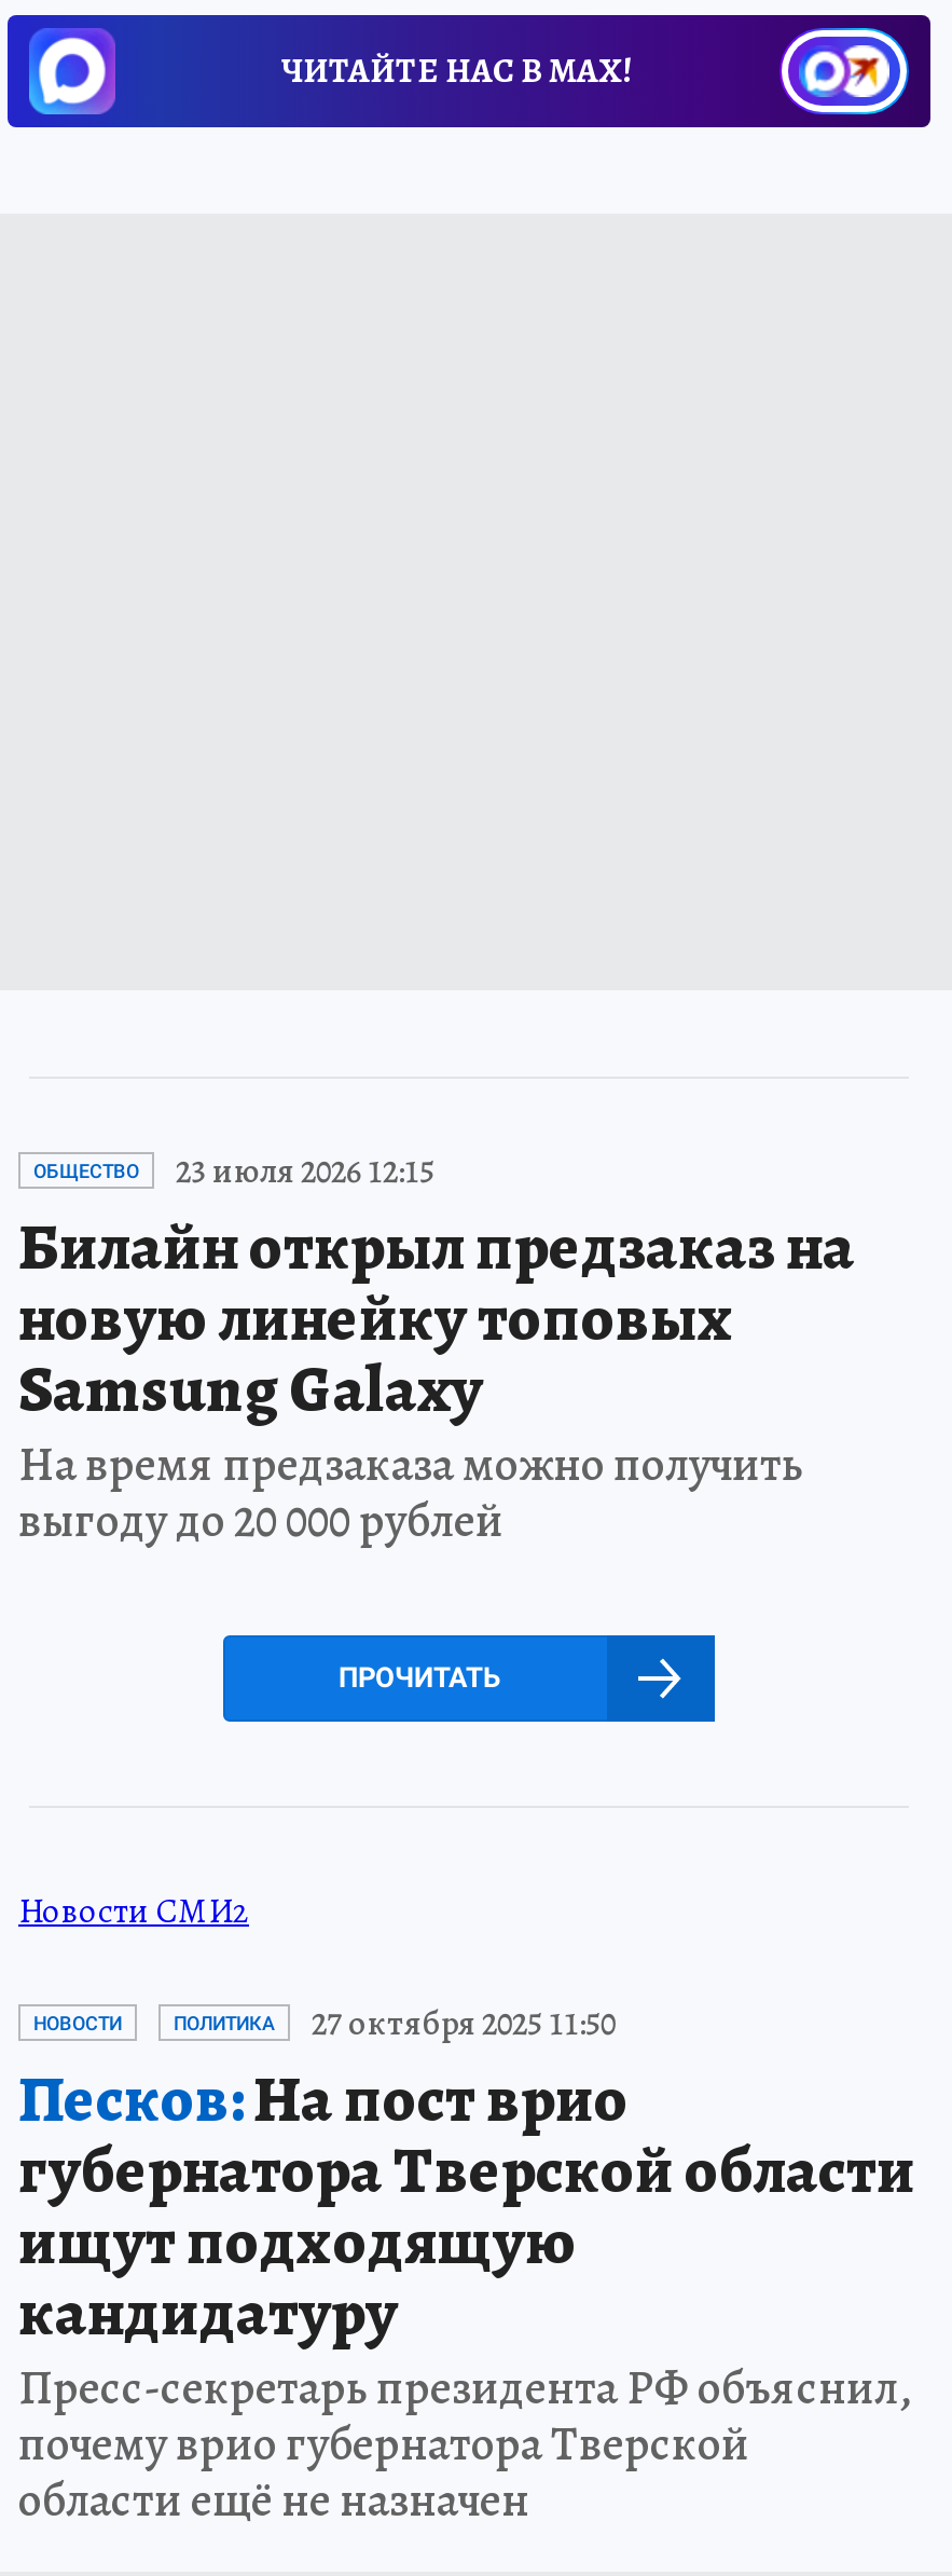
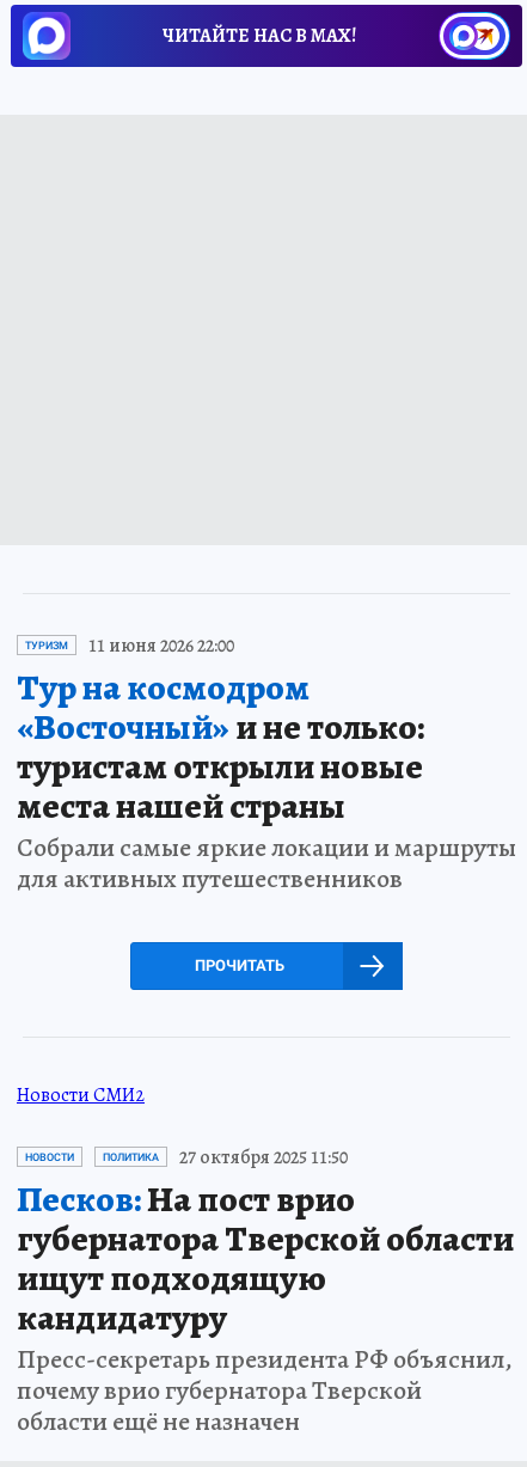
[18,1147,855,1552] ОБЩЕСТВО | 23 июля 2026 12:15 | Билайн открыл предзаказ на | новую линейку топовых | Samsung Galaxy | На время предзаказа можно получить | выгоду до 20 000 рублей -> [17,632,516,896] ТУРИЗМ | 11 июня 2026 22:00 | Тур на космодром | «Восточный»и не только: | туристам открыли новые | места нашей страны | Собрали самые яркие локации и маршруты | для активных путешественников

